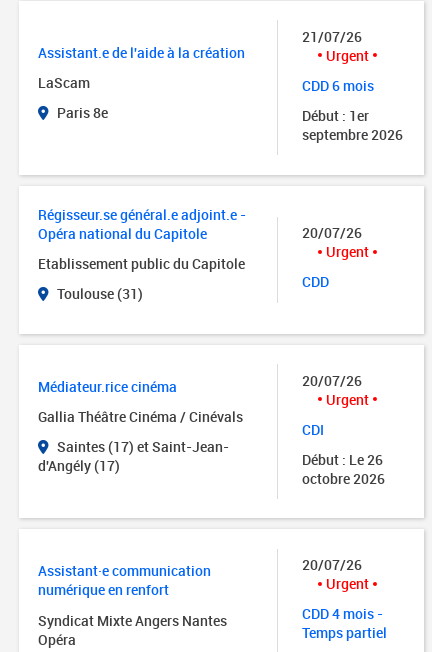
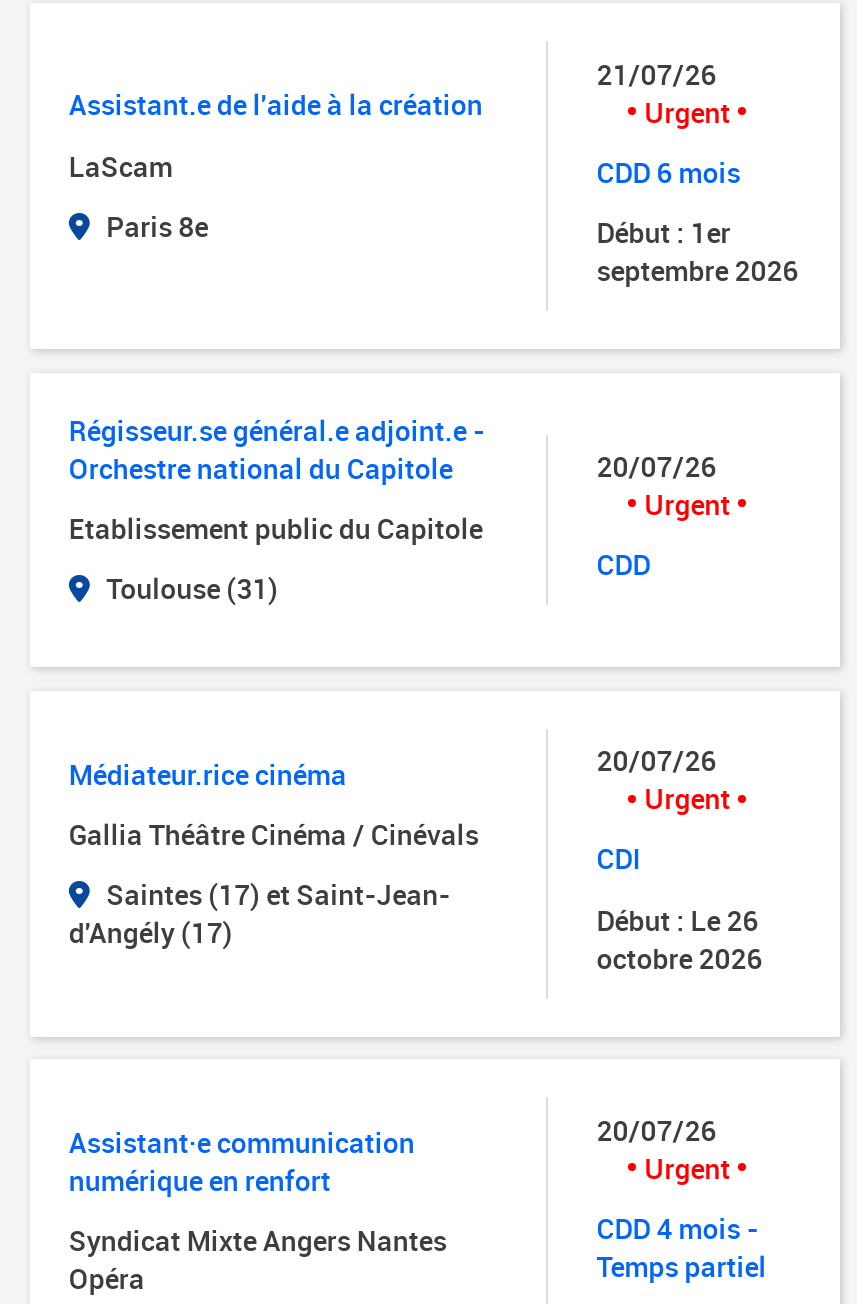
[38,224,207,243] Opéra national du Capitole -> [69,448,453,486] Orchestre national du Capitole

